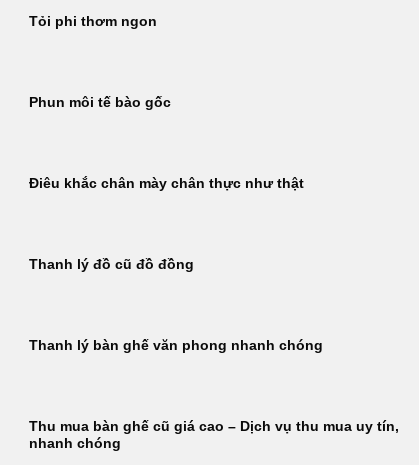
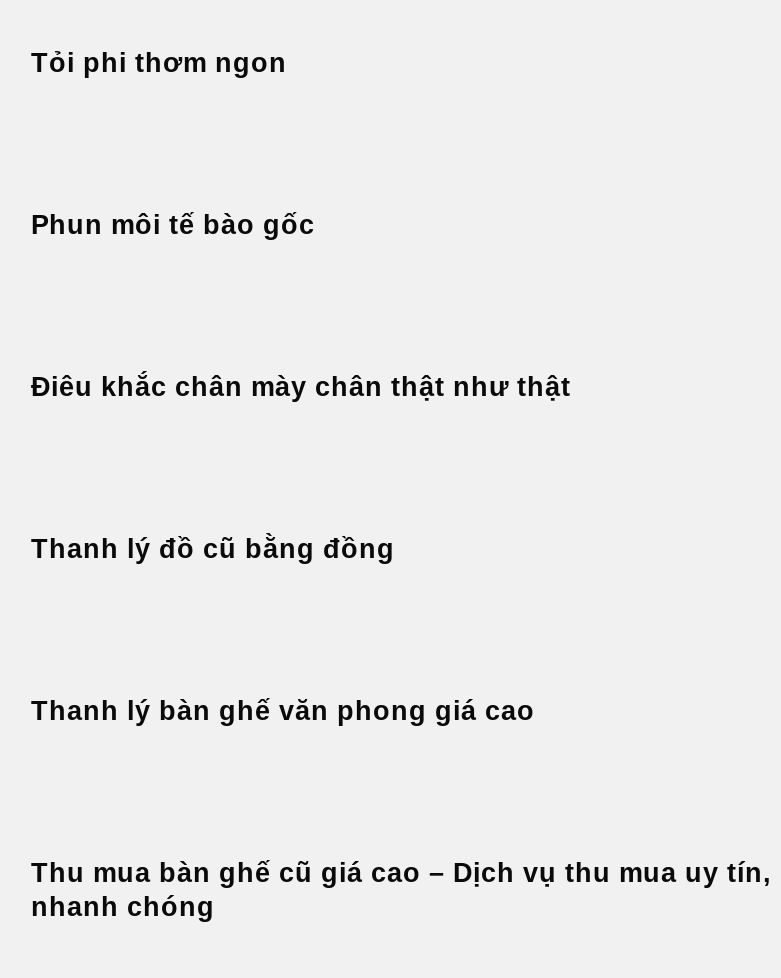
[29,176,304,191] Điêu khắc chân mày chân thực như thật -> [31,372,571,402] Điêu khắc chân mày chân thật như thật
[29,257,194,272] Thanh lý đồ cũ đồ đồng -> [31,534,395,564] Thanh lý đồ cũ bằng đồng
[29,338,323,353] Thanh lý bàn ghế văn phong nhanh chóng -> [31,696,535,726] Thanh lý bàn ghế văn phong giá cao

